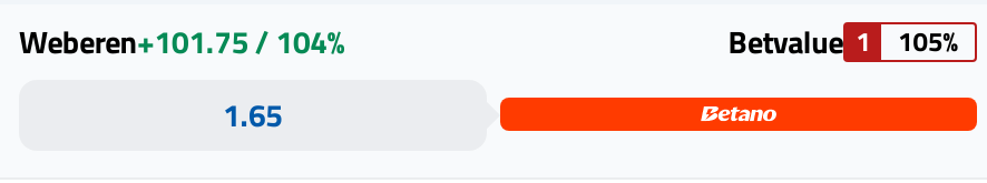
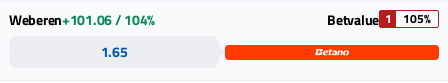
[19,18,344,65] Weberen+101.75 / 104% -> [9,9,155,30] Weberen+101.06 / 104%

